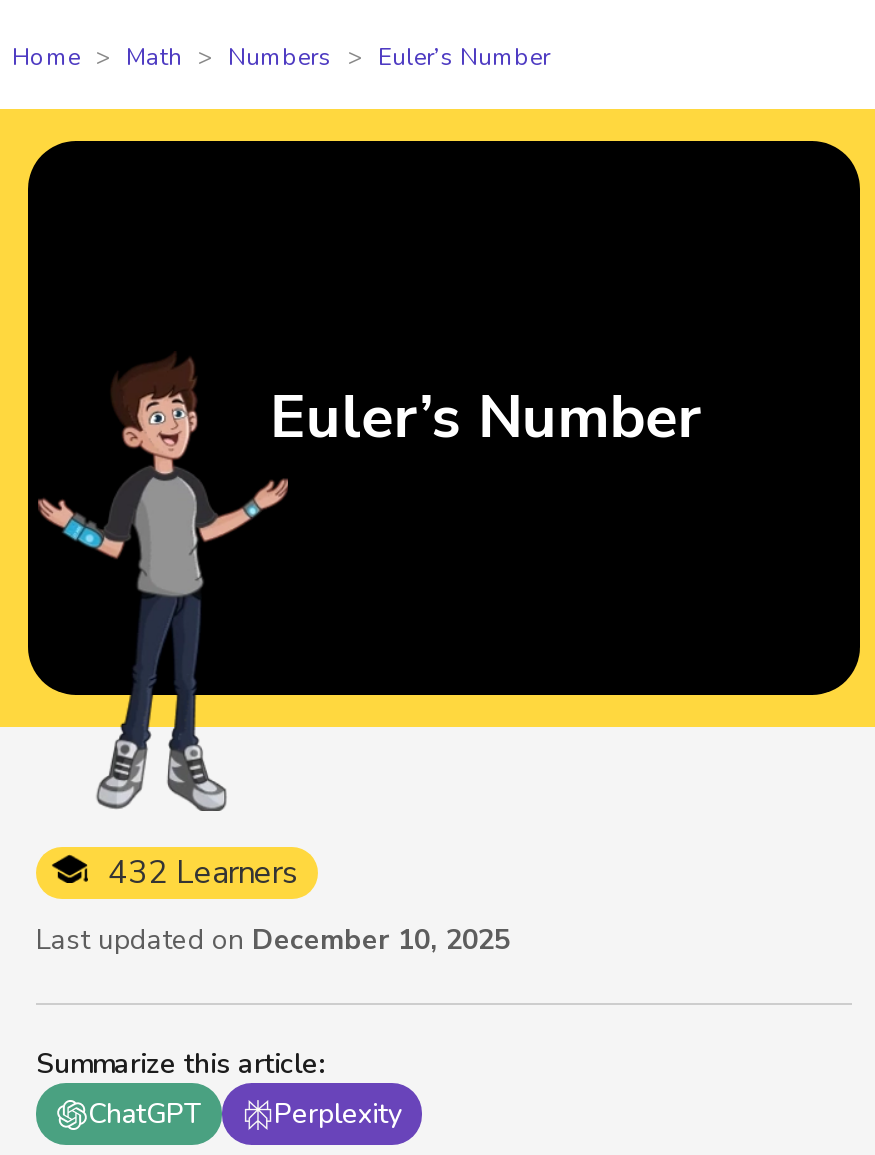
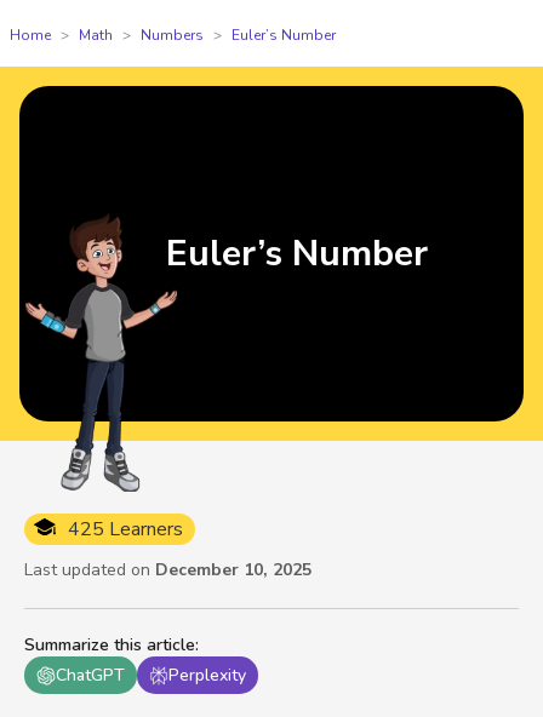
[108,852,298,896] 432 Learners -> [68,516,183,543] 425 Learners

